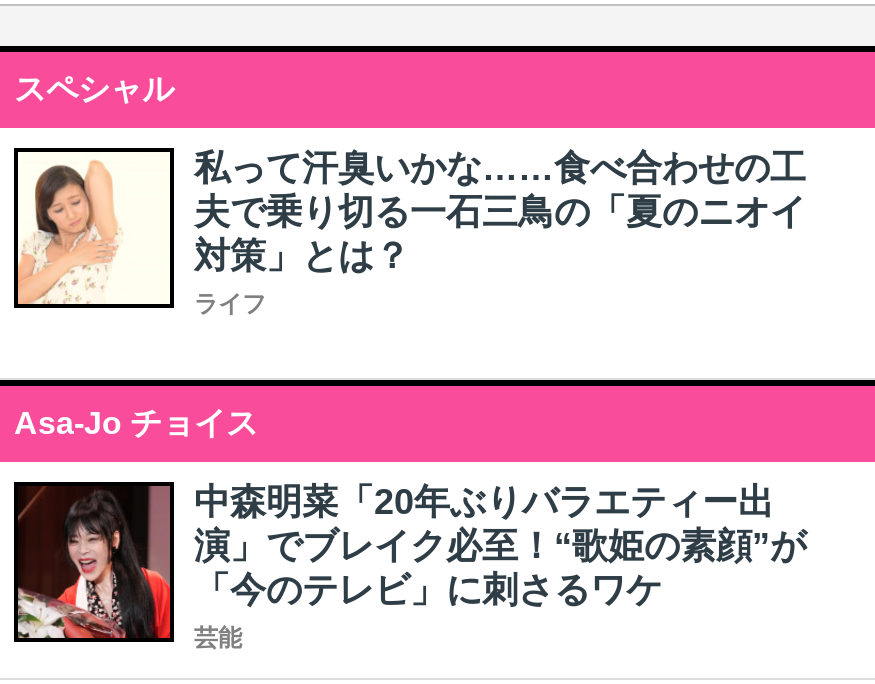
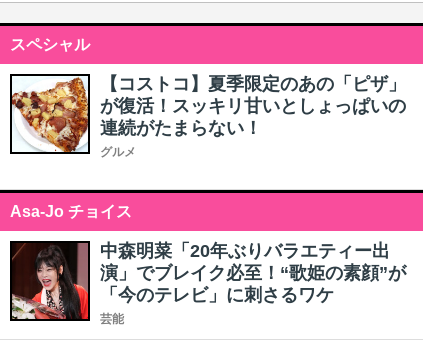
[16,148,806,318] [image] | 私って汗臭いかな……食べ合わせの工 | 夫で乗り切る一石三鳥の「夏のニオイ | 対策」とは？ | ライフ -> [11,74,406,159] [image] | 【コストコ】夏季限定のあの「ピザ」 | が復活！スッキリ甘いとしょっぱいの | 連続がたまらない！ | グルメ

